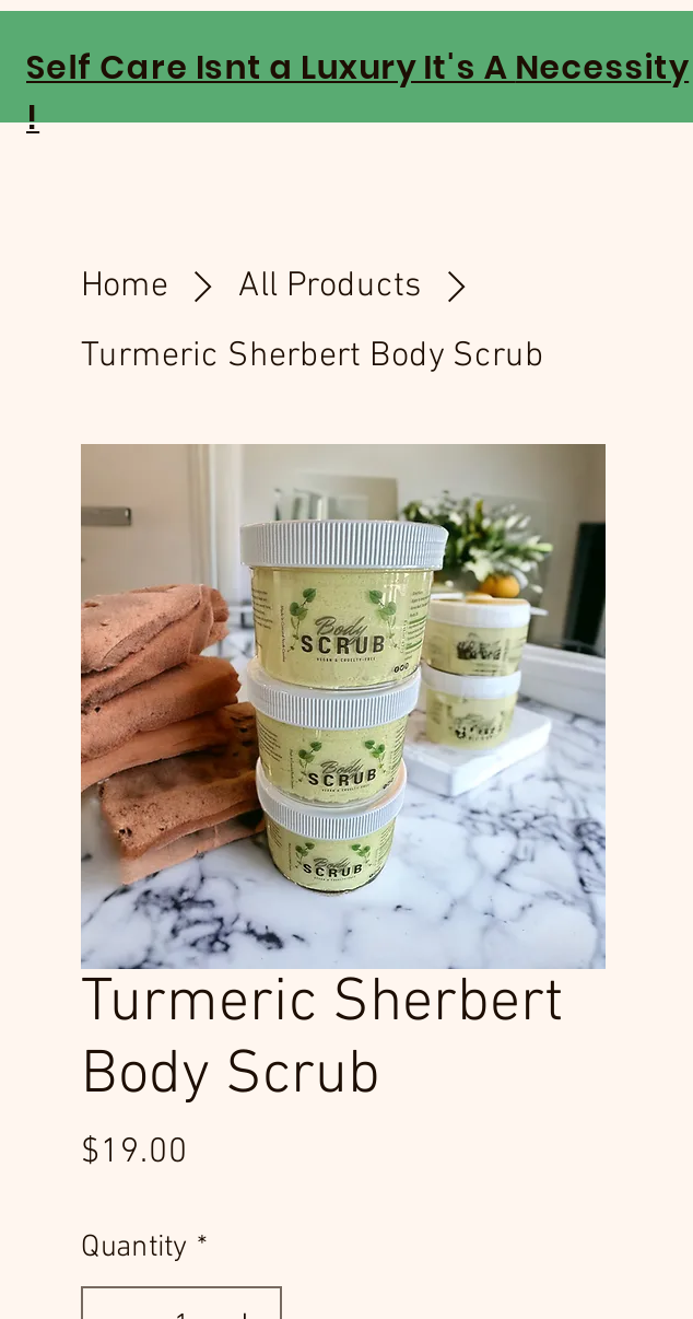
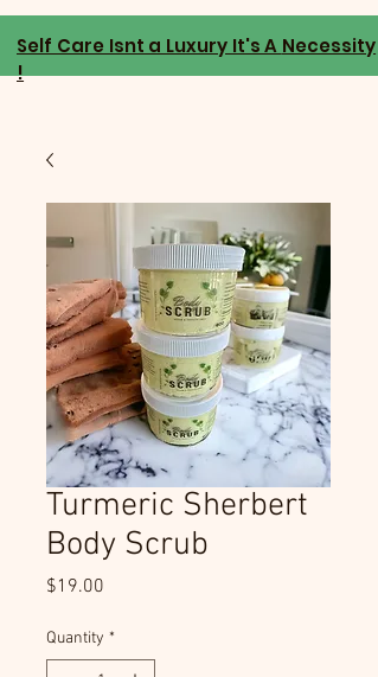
[81,264,544,378] Home | All Products | Turmeric Sherbert Body Scrub -> none

